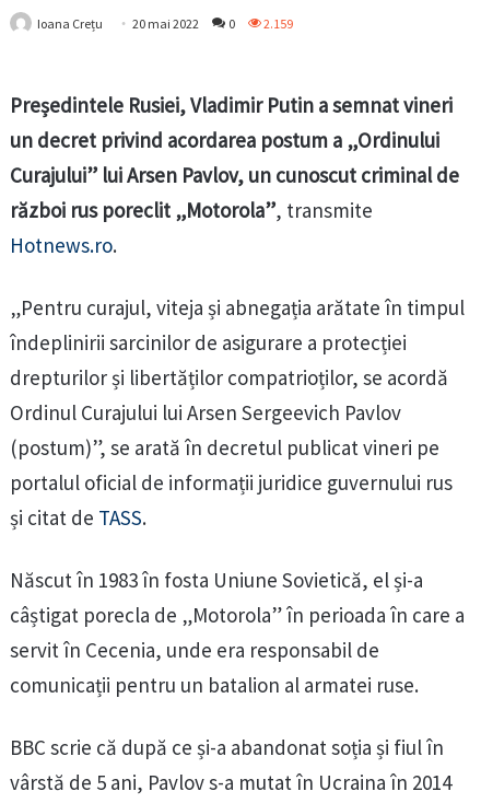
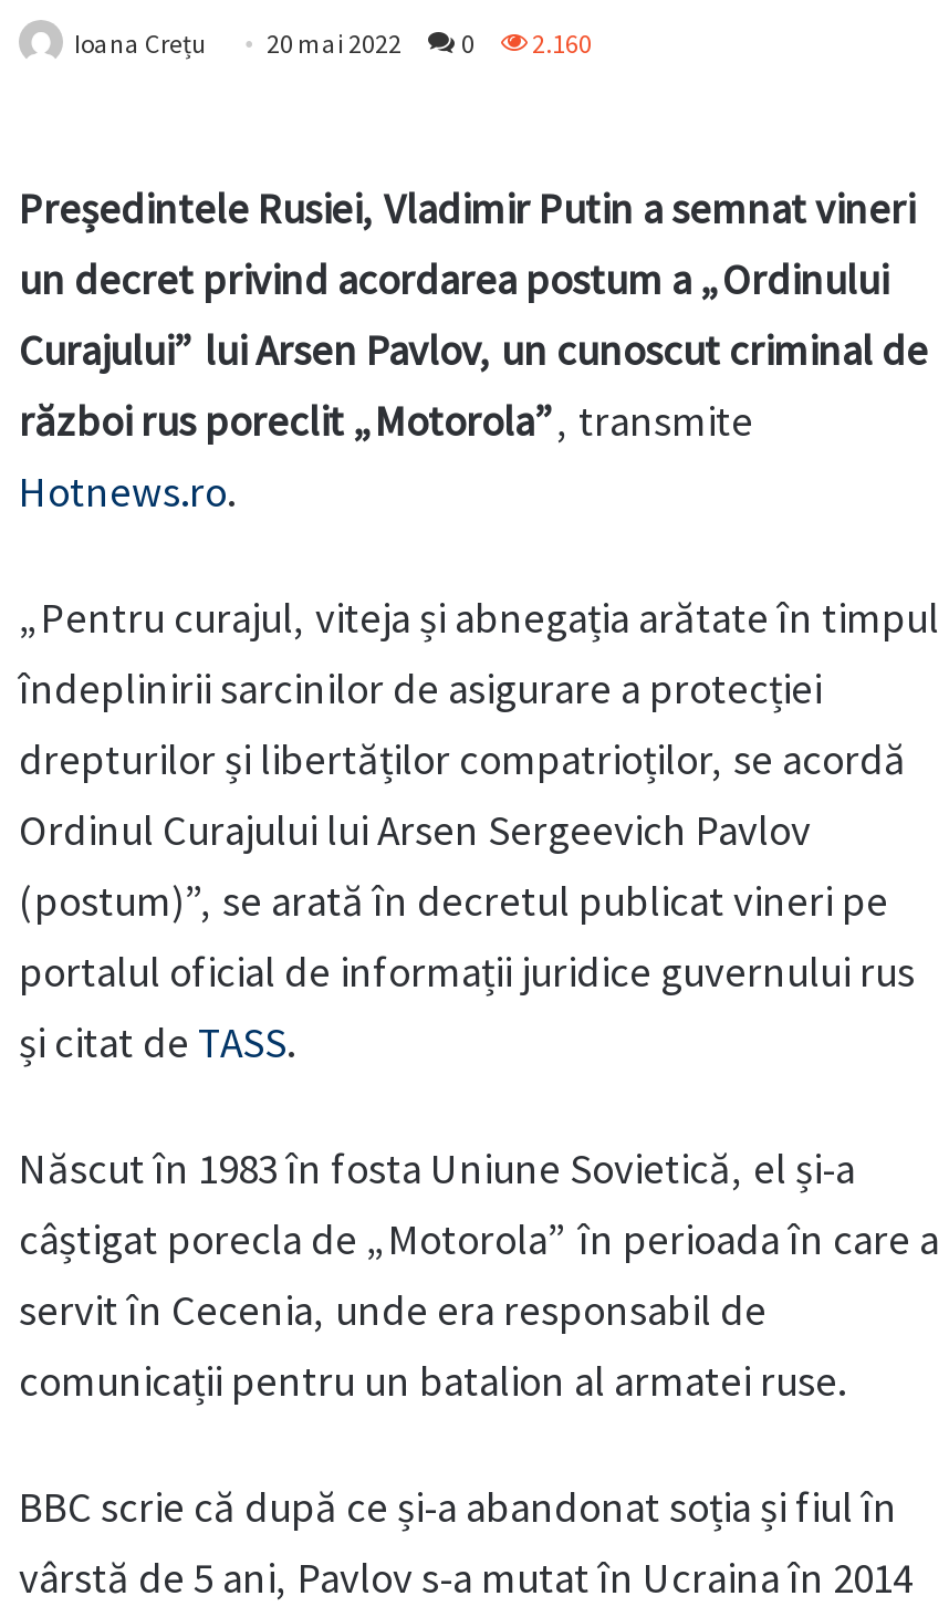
[37,16,293,32] Ioana Crețu 20 mai 2022 0 2.159 -> [74,27,592,61] Ioana Crețu 20 mai 2022 0 2.160

